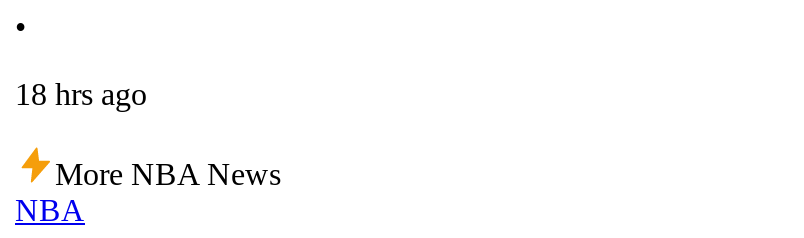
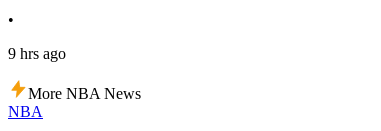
[15,77,147,111] 18 hrs ago -> [8,45,66,62] 9 hrs ago

